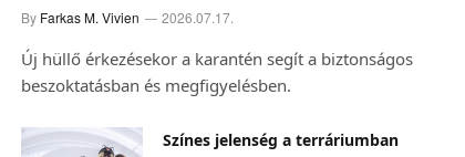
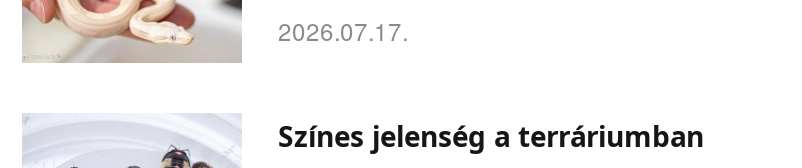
[21,7,139,26] By Farkas M. Vivien -> none
[21,47,413,96] Új hüllő érkezésekor a karantén segít a biztonságos | beszoktatásban és megfigyelésben. -> none

